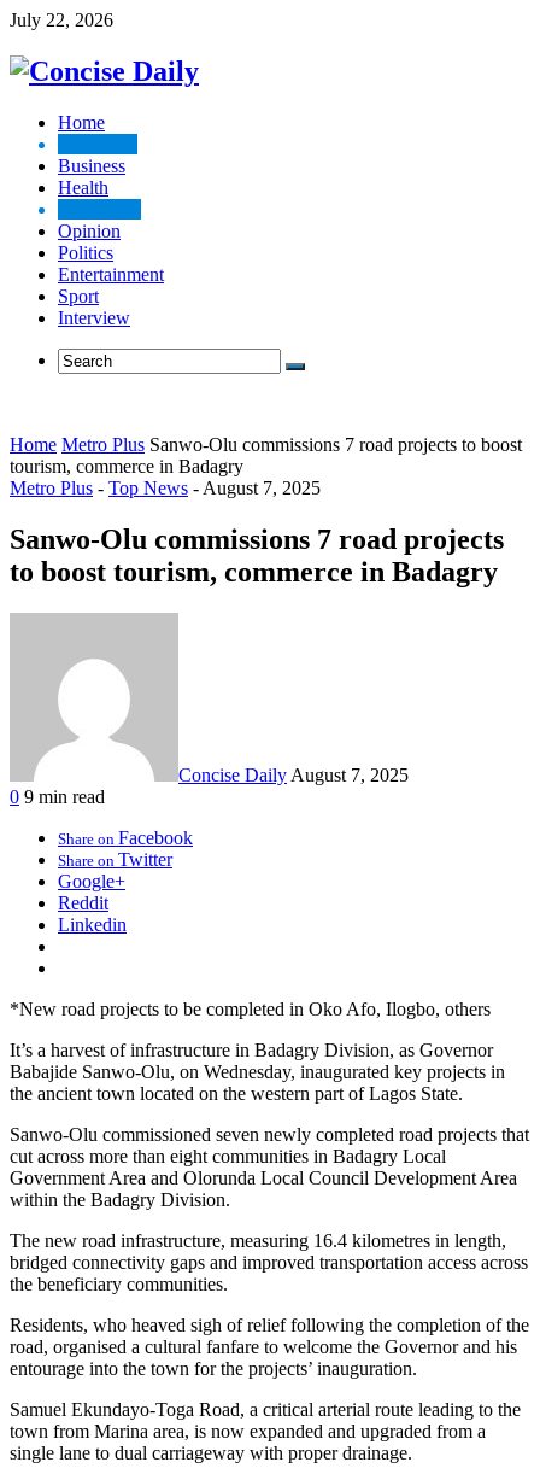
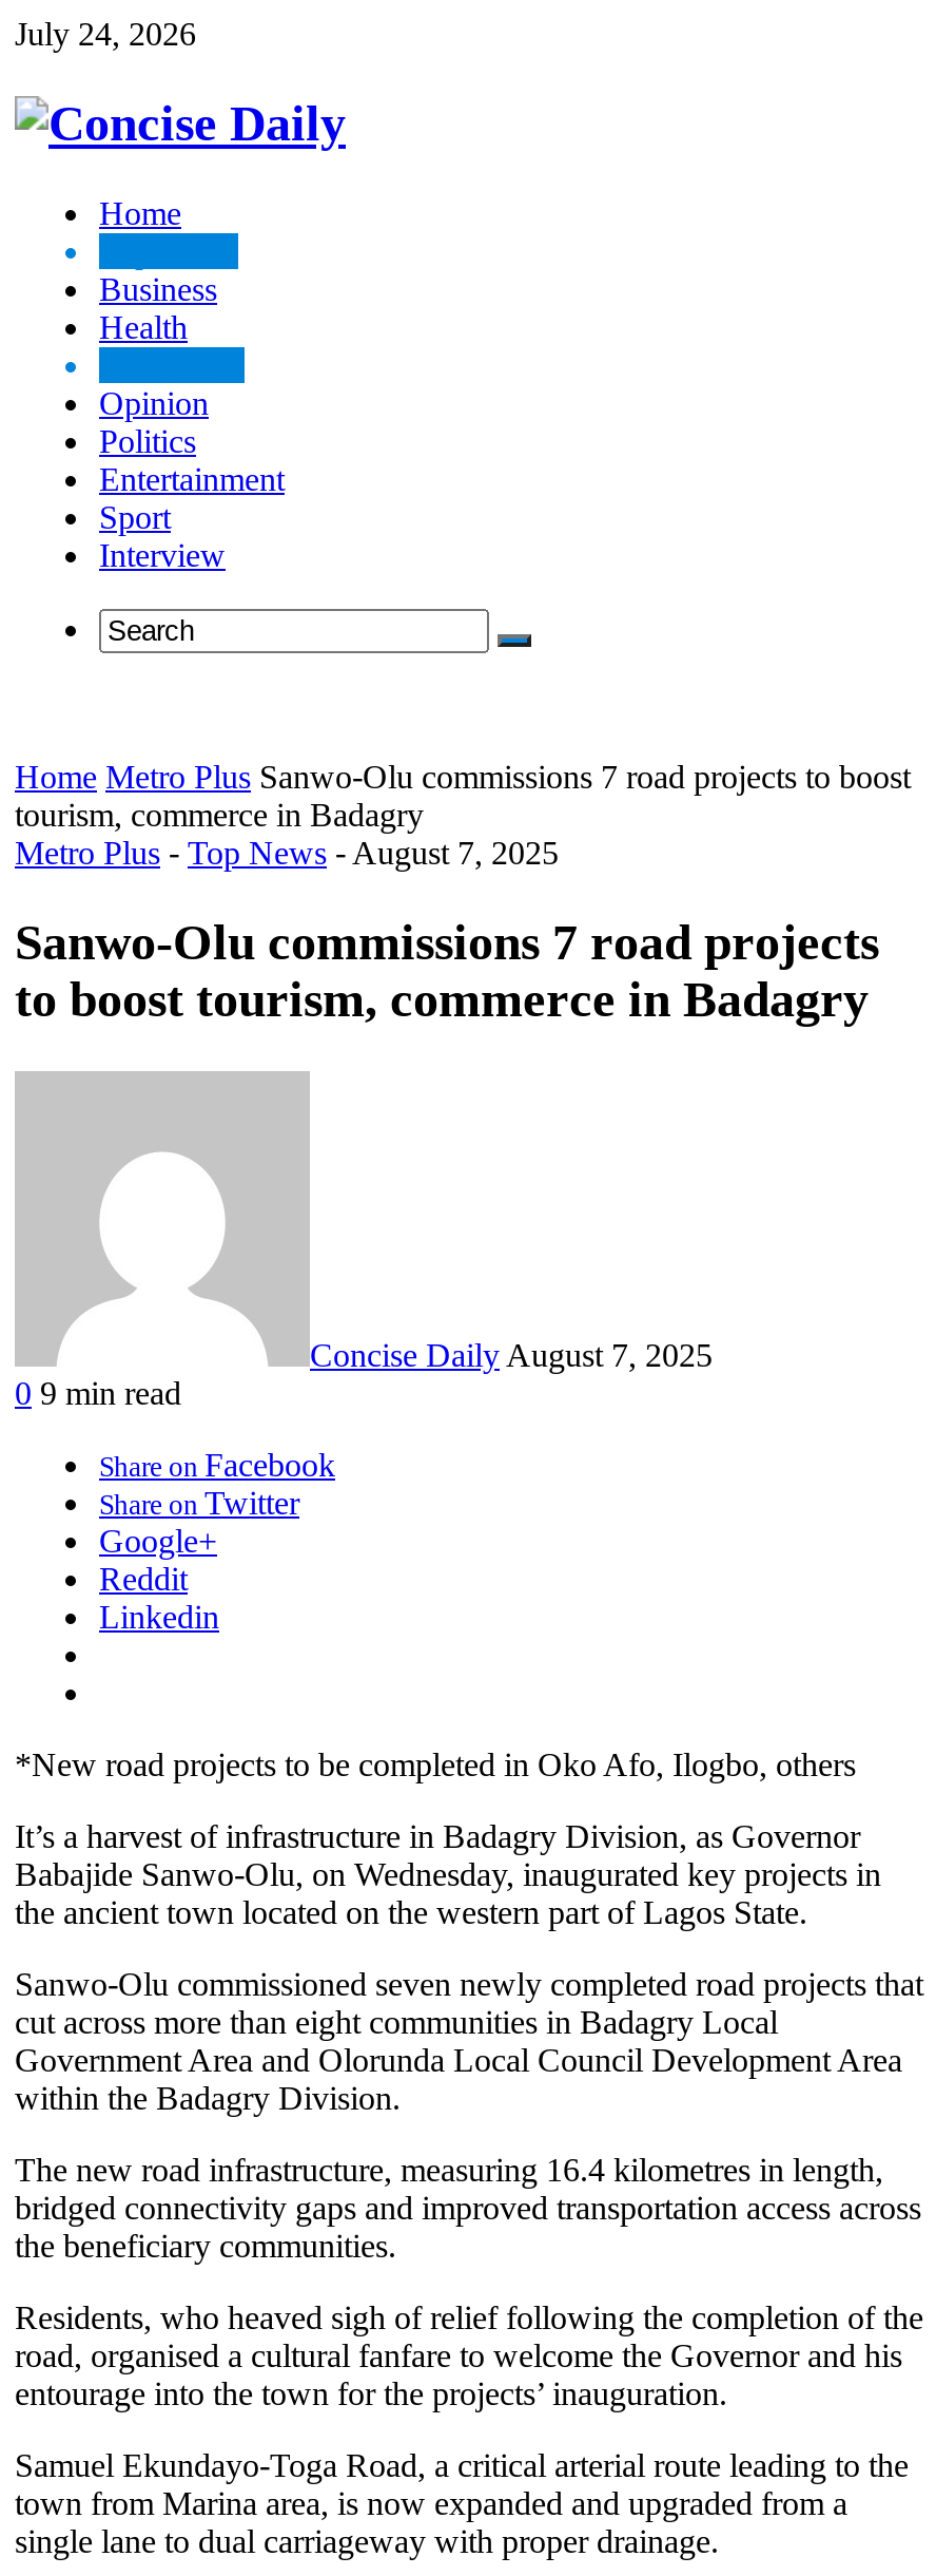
[10,10,113,30] July 22, 2026 -> [15,16,196,52] July 24, 2026

